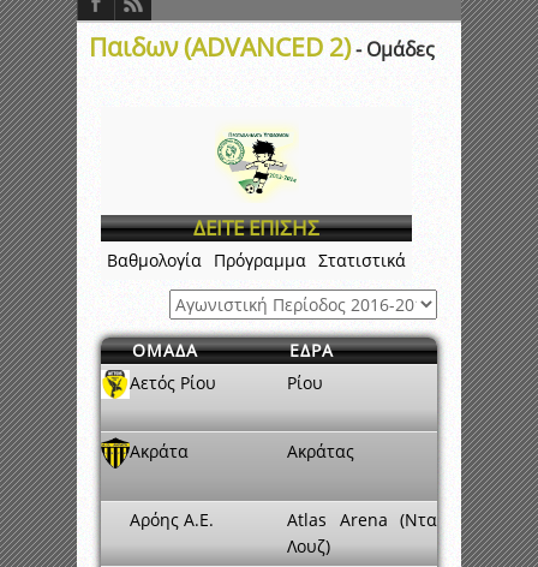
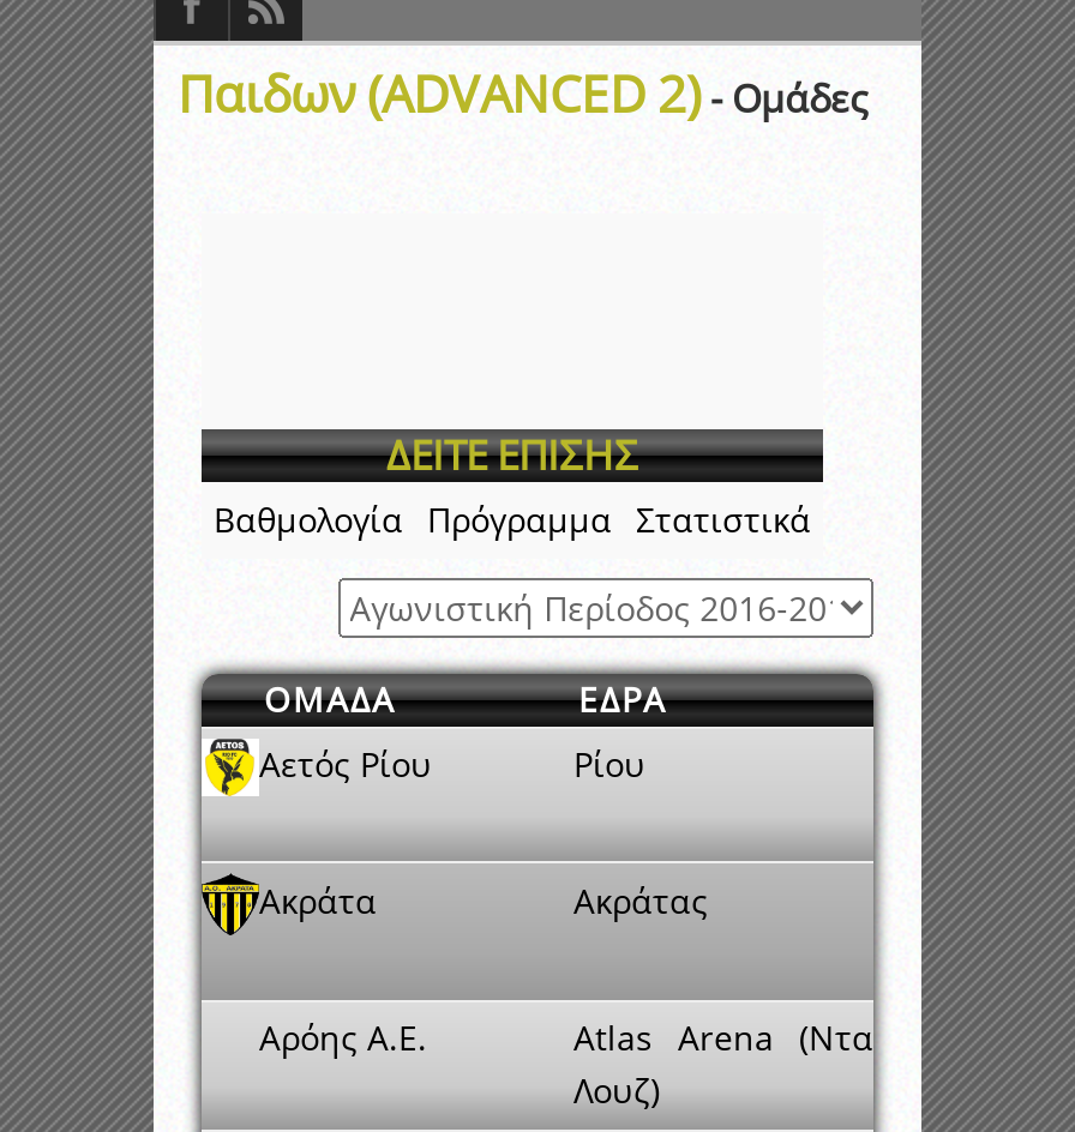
[216,129,298,199] [image] -> none

